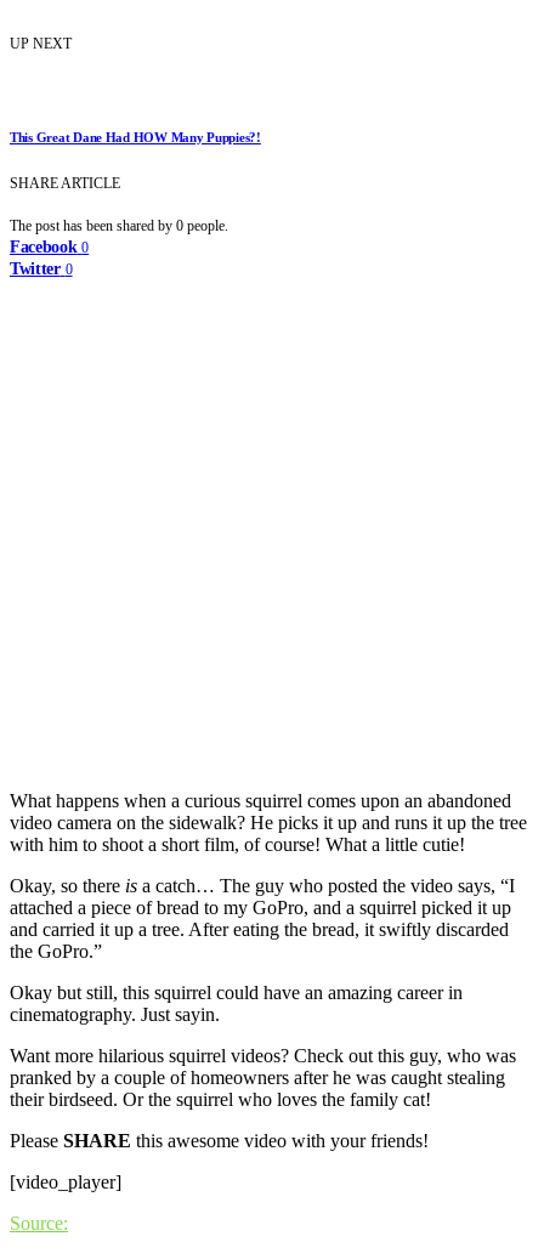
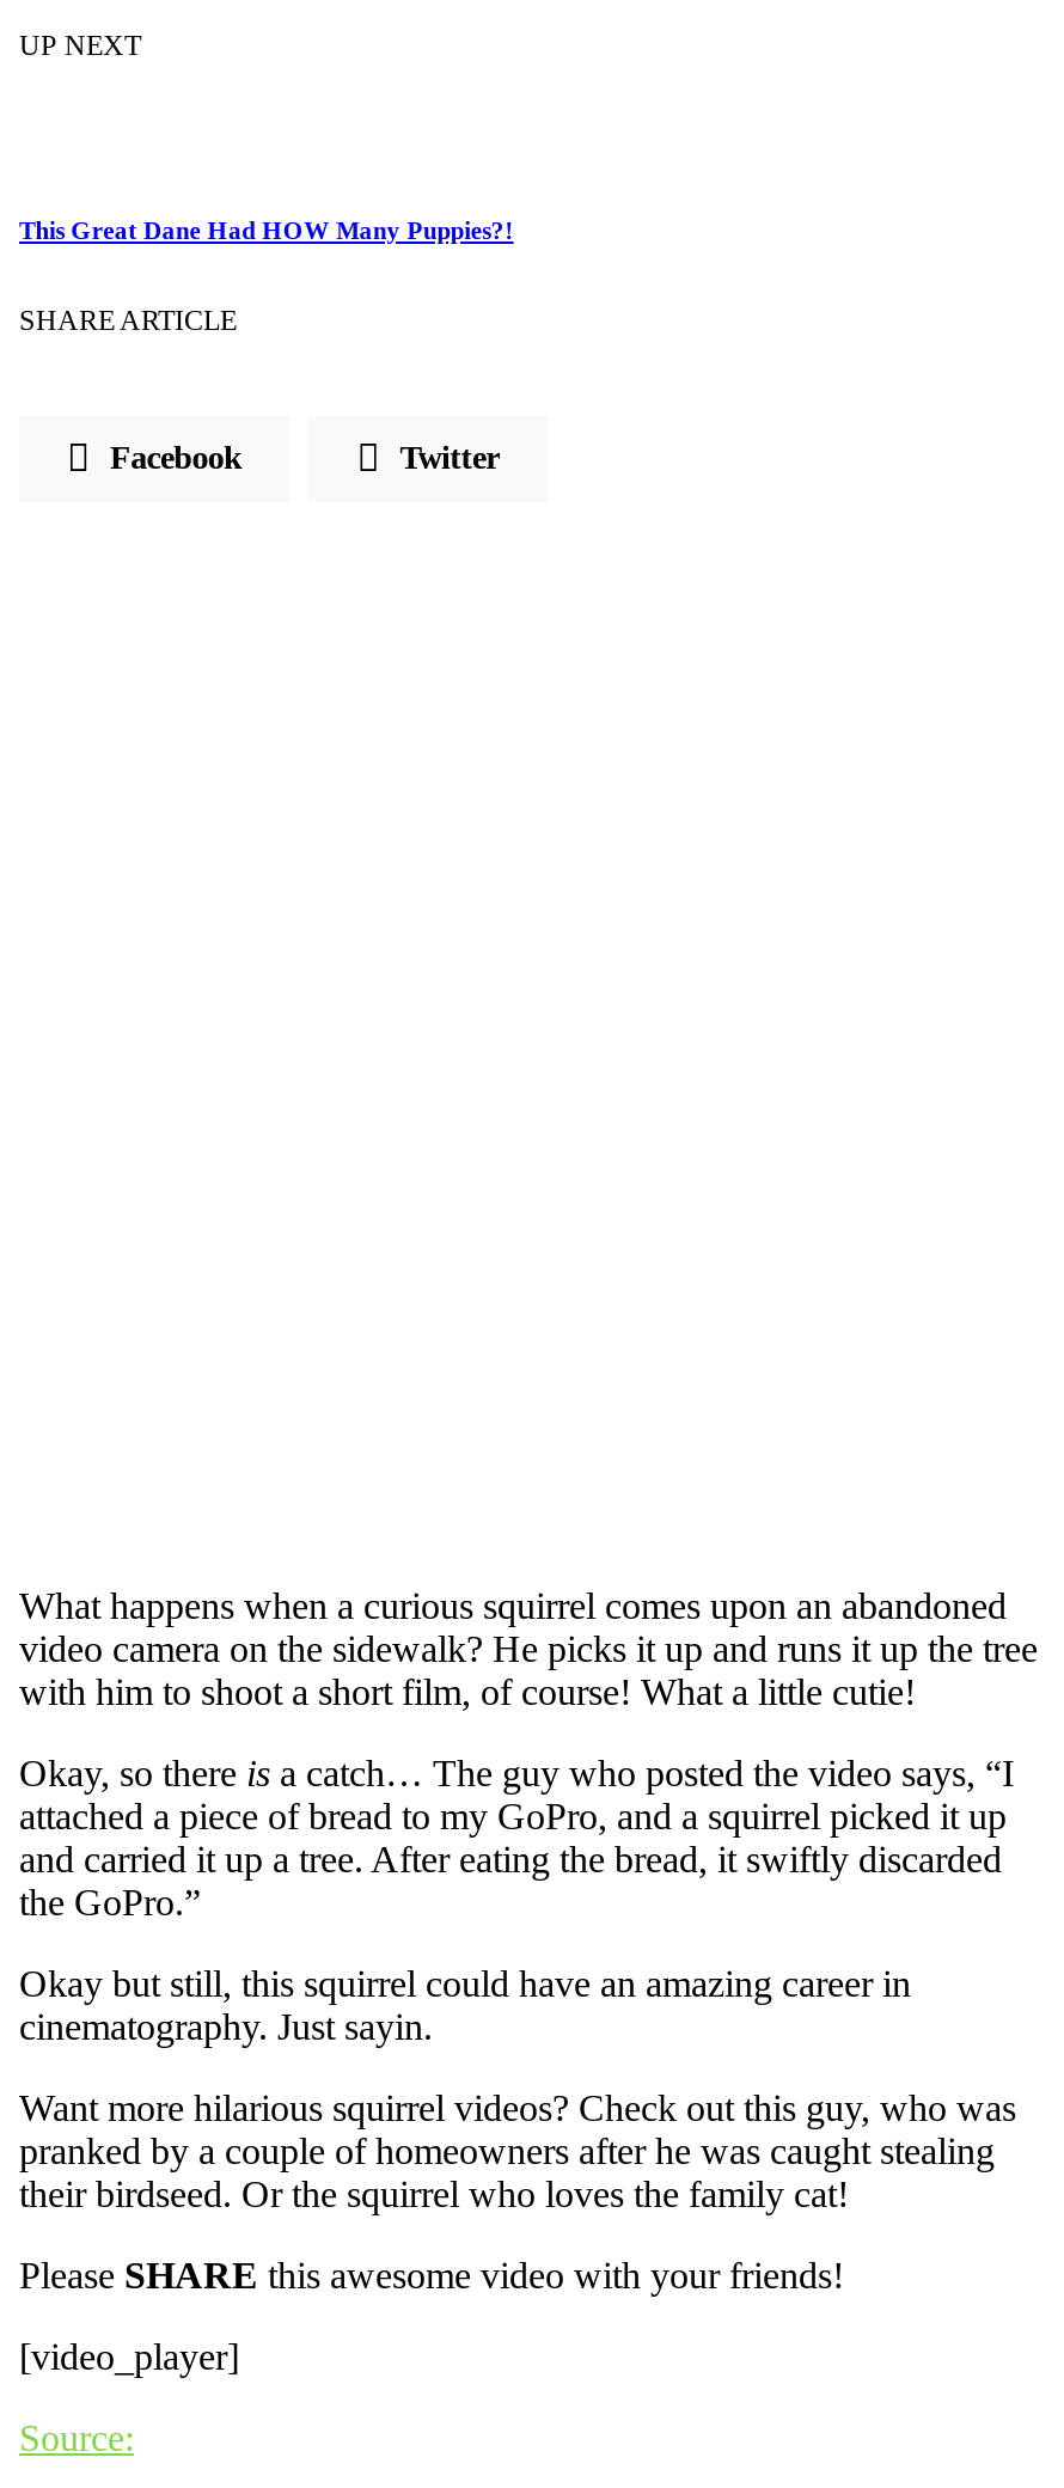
[10,217,228,278] The post has been shared by 0 people. | Facebook 0 | Twitter 0 -> [110,439,499,475] Facebook | Twitter

